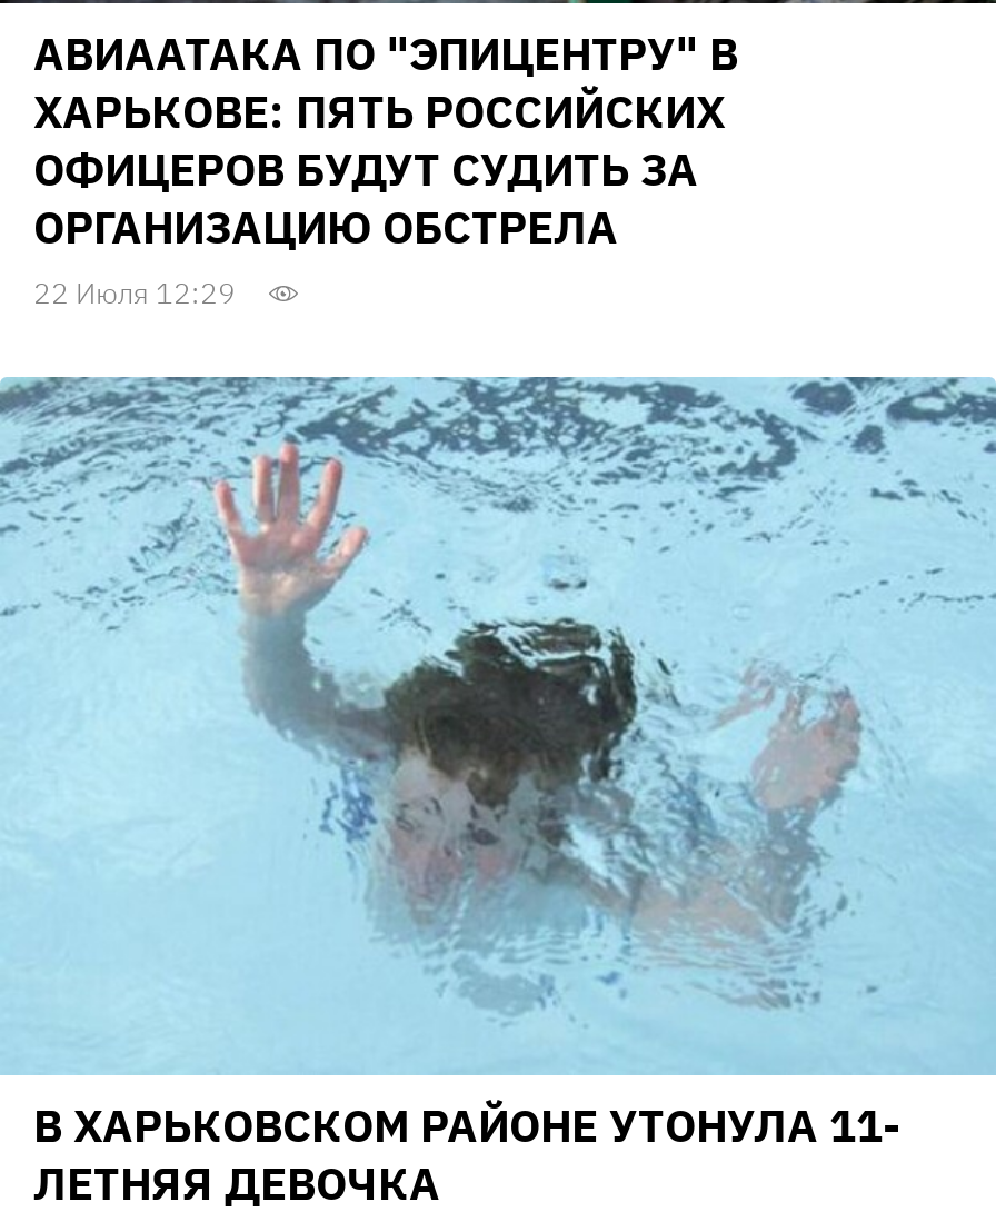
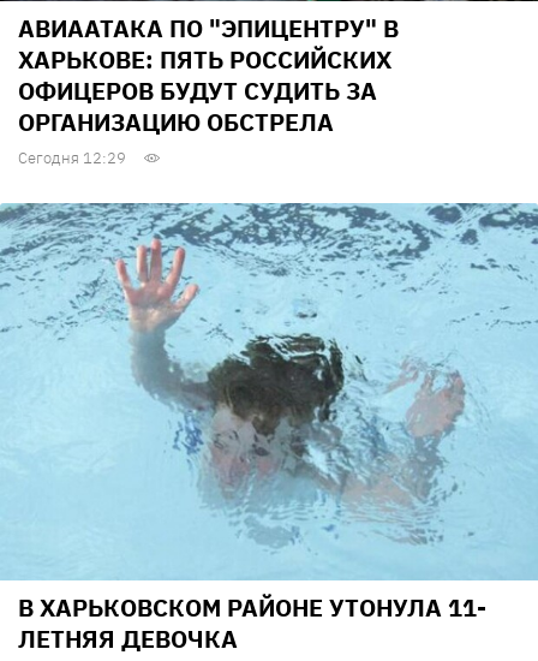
[33,274,236,312] 22 Июля 12:29 -> [18,148,126,169] Сегодня 12:29

